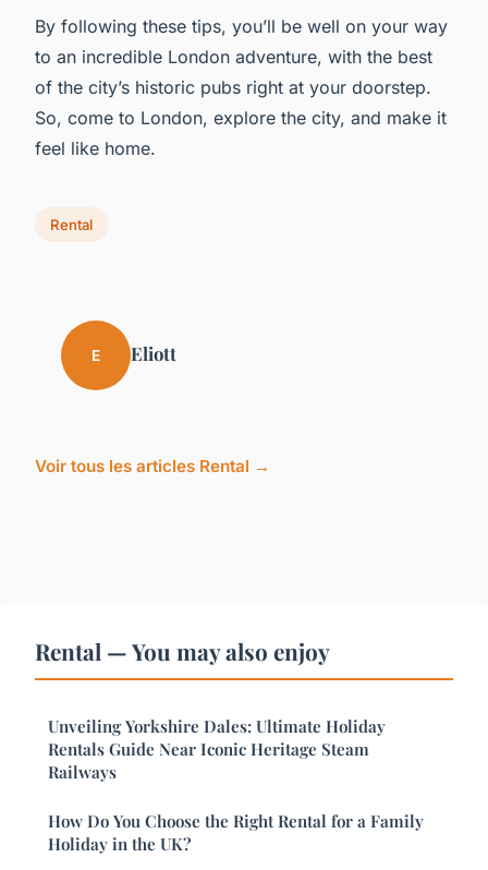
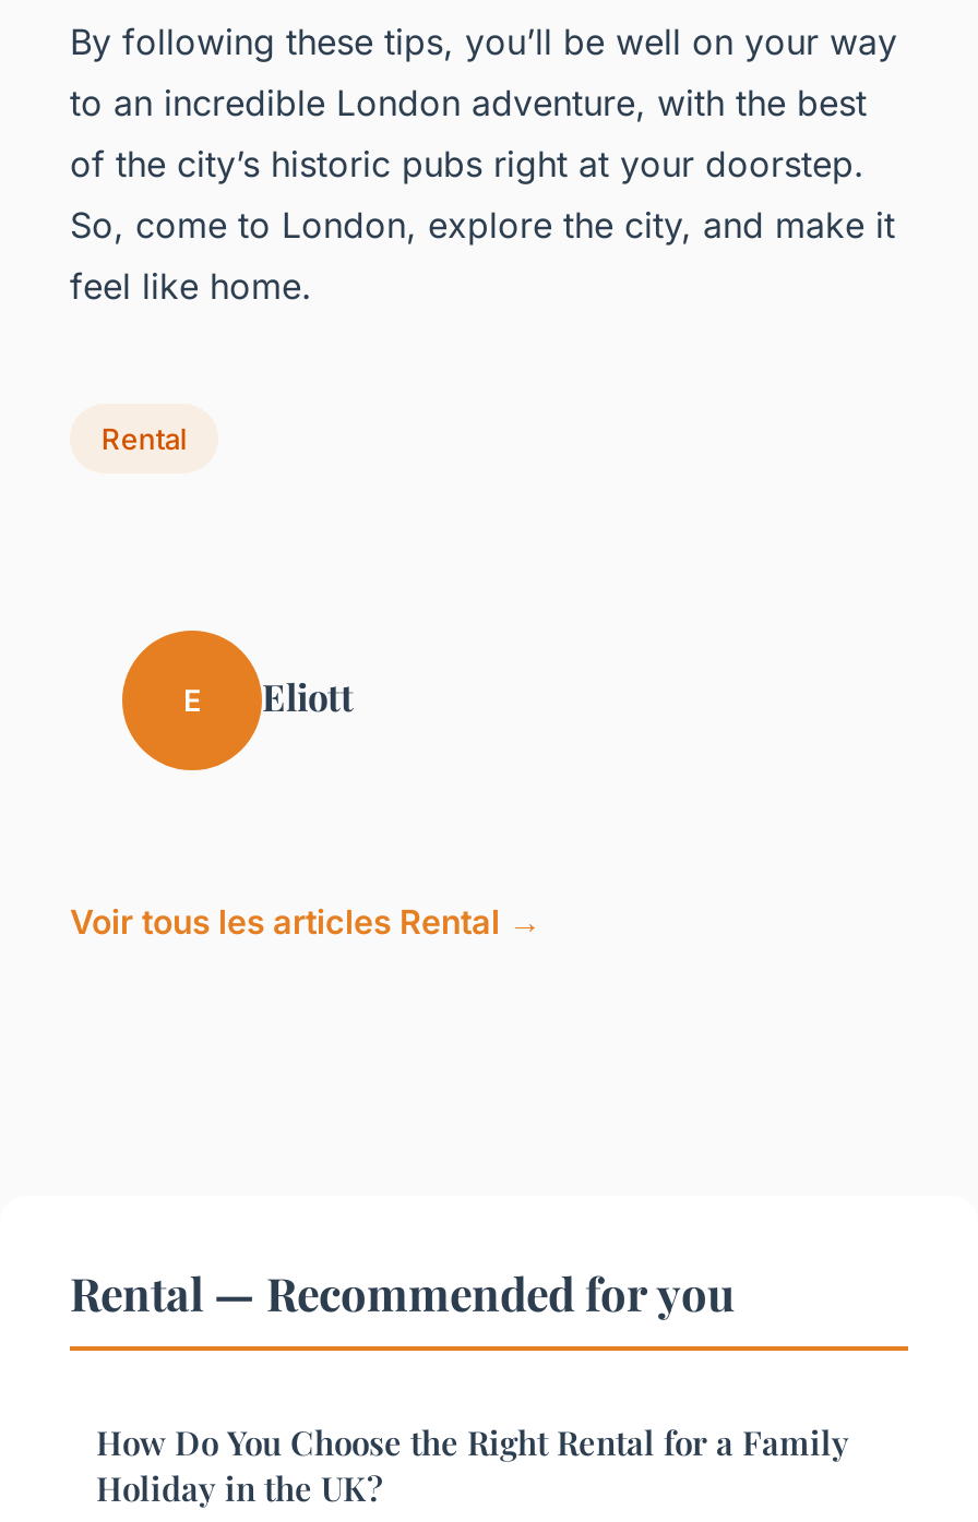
[35,636,386,783] Rental — You may also enjoy | Unveiling Yorkshire Dales: Ultimate Holiday | Rentals Guide Near Iconic Heritage Steam | Railways -> [70,1261,736,1323] Rental — Recommended for you

